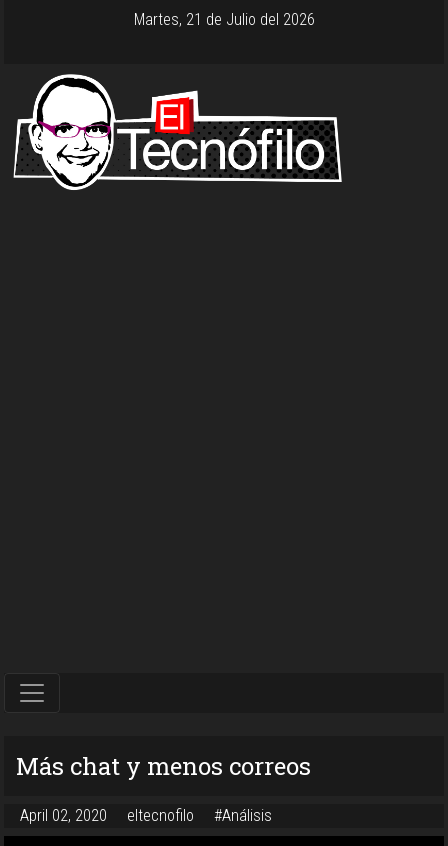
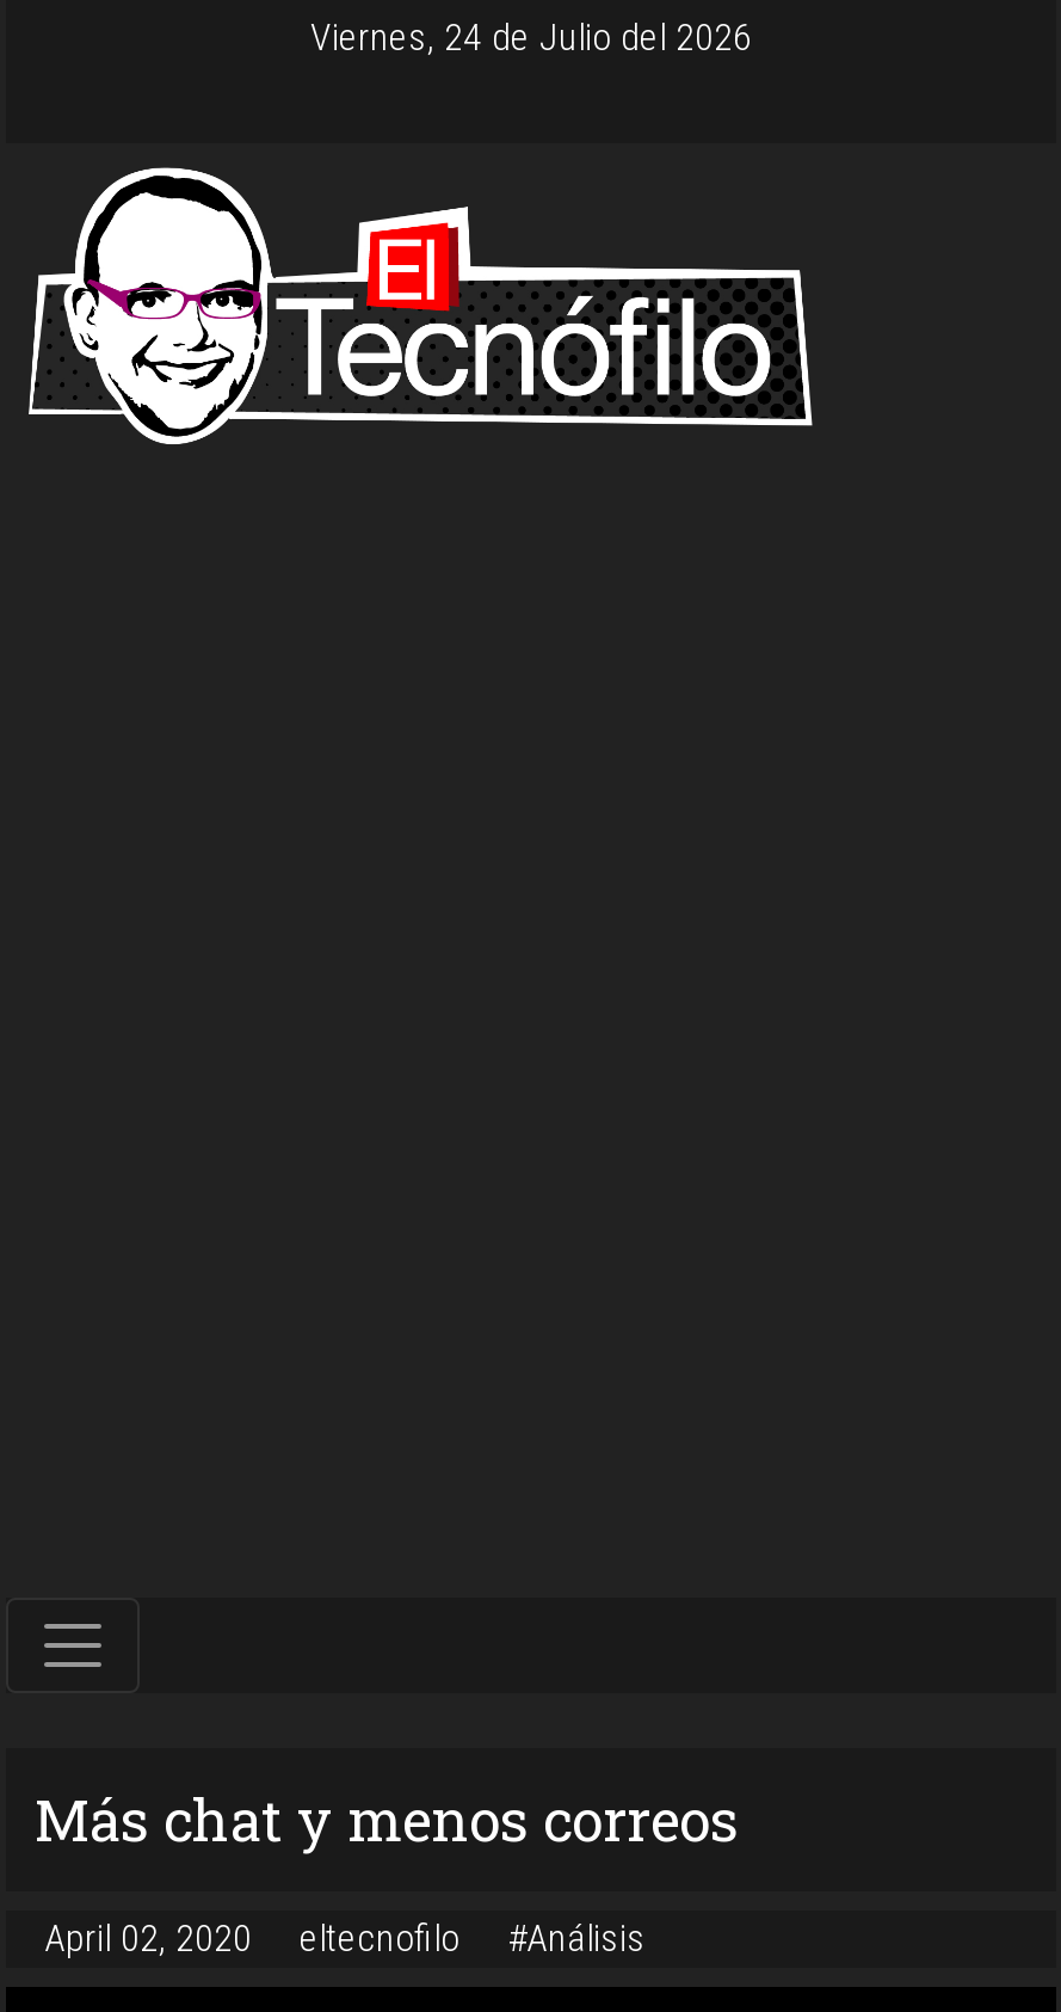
[133,10,314,29] Martes, 21 de Julio del 2026 -> [310,14,752,60] Viernes, 24 de Julio del 2026

